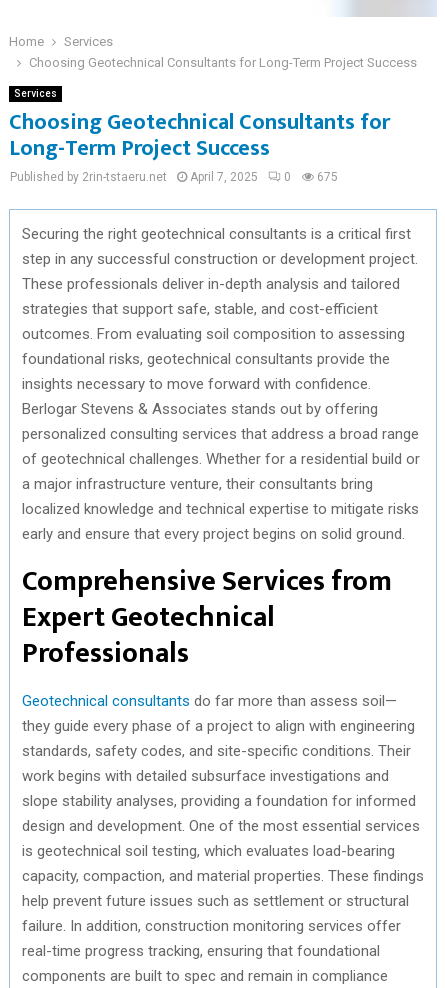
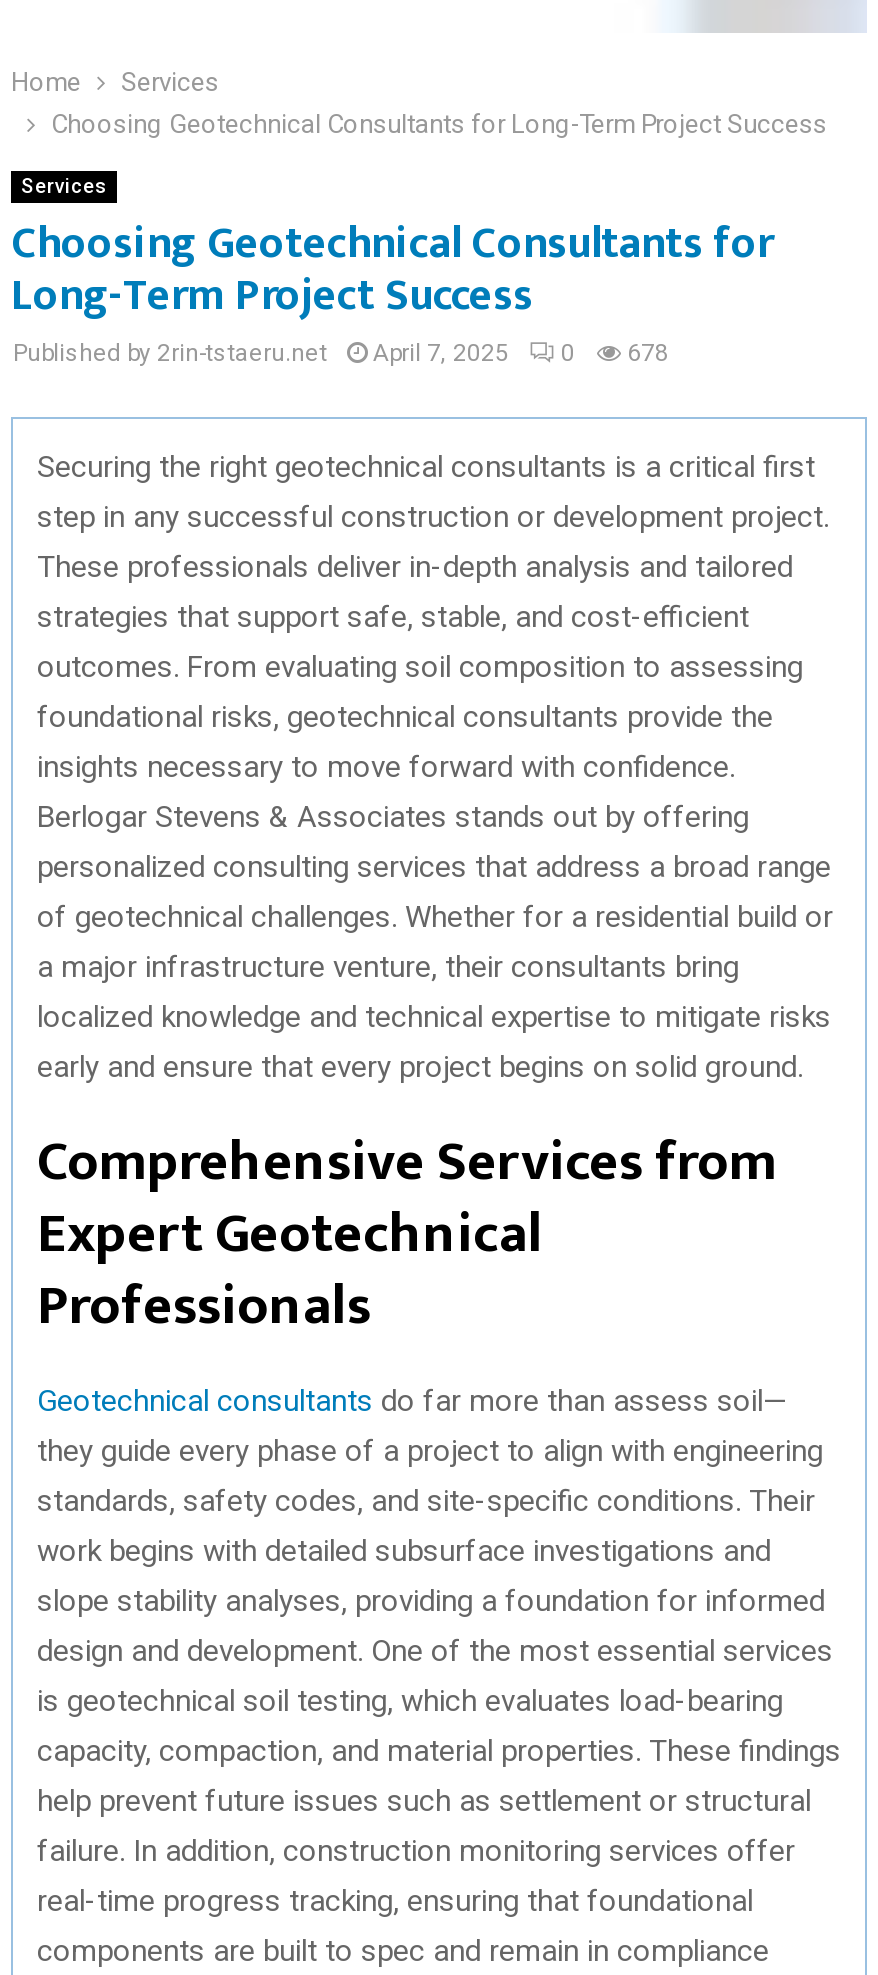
[10,170,338,184] Published by 2rin-tstaeru.net April 7, 2025 0 675 -> [13,339,669,367] Published by 2rin-tstaeru.net April 7, 2025 0 678

